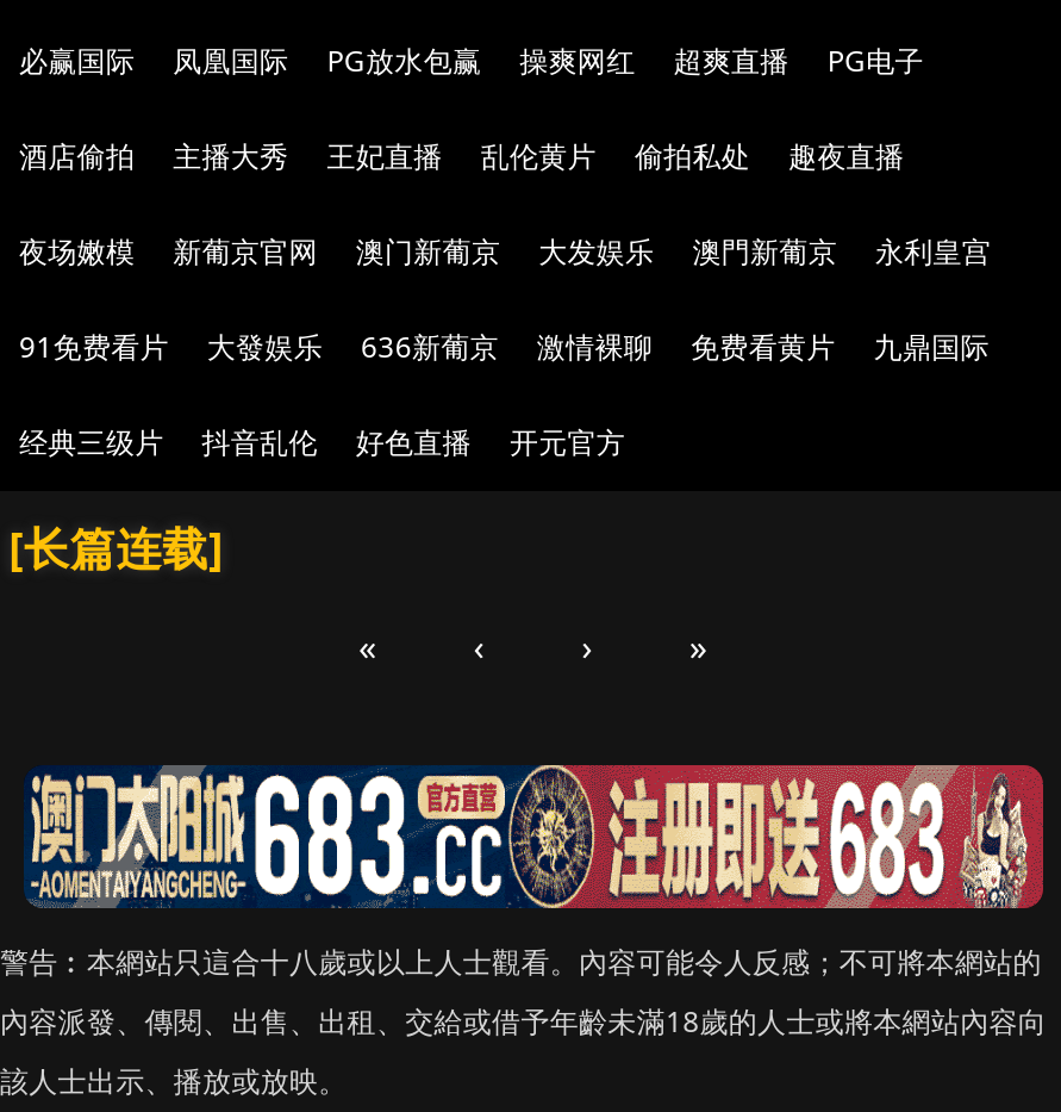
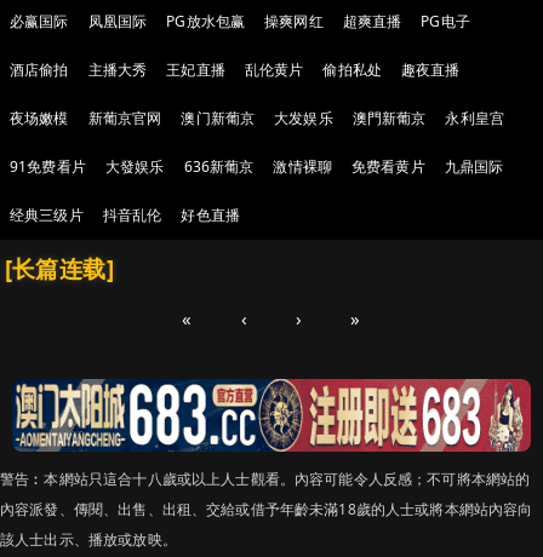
[510,422,625,462] 开元官方 -> none

